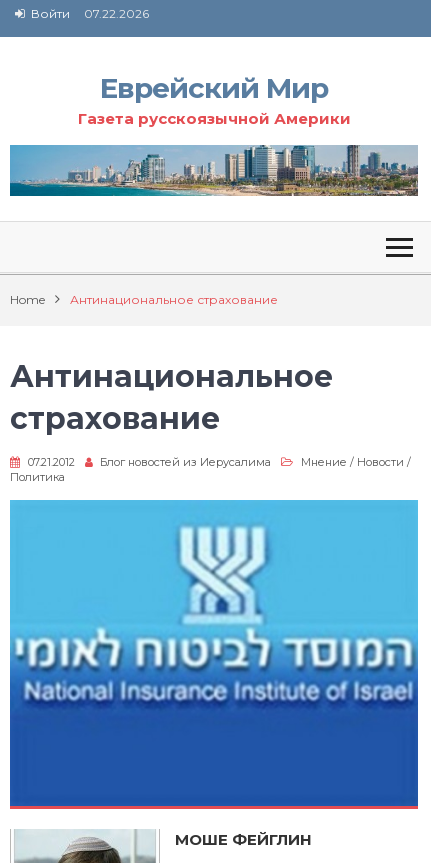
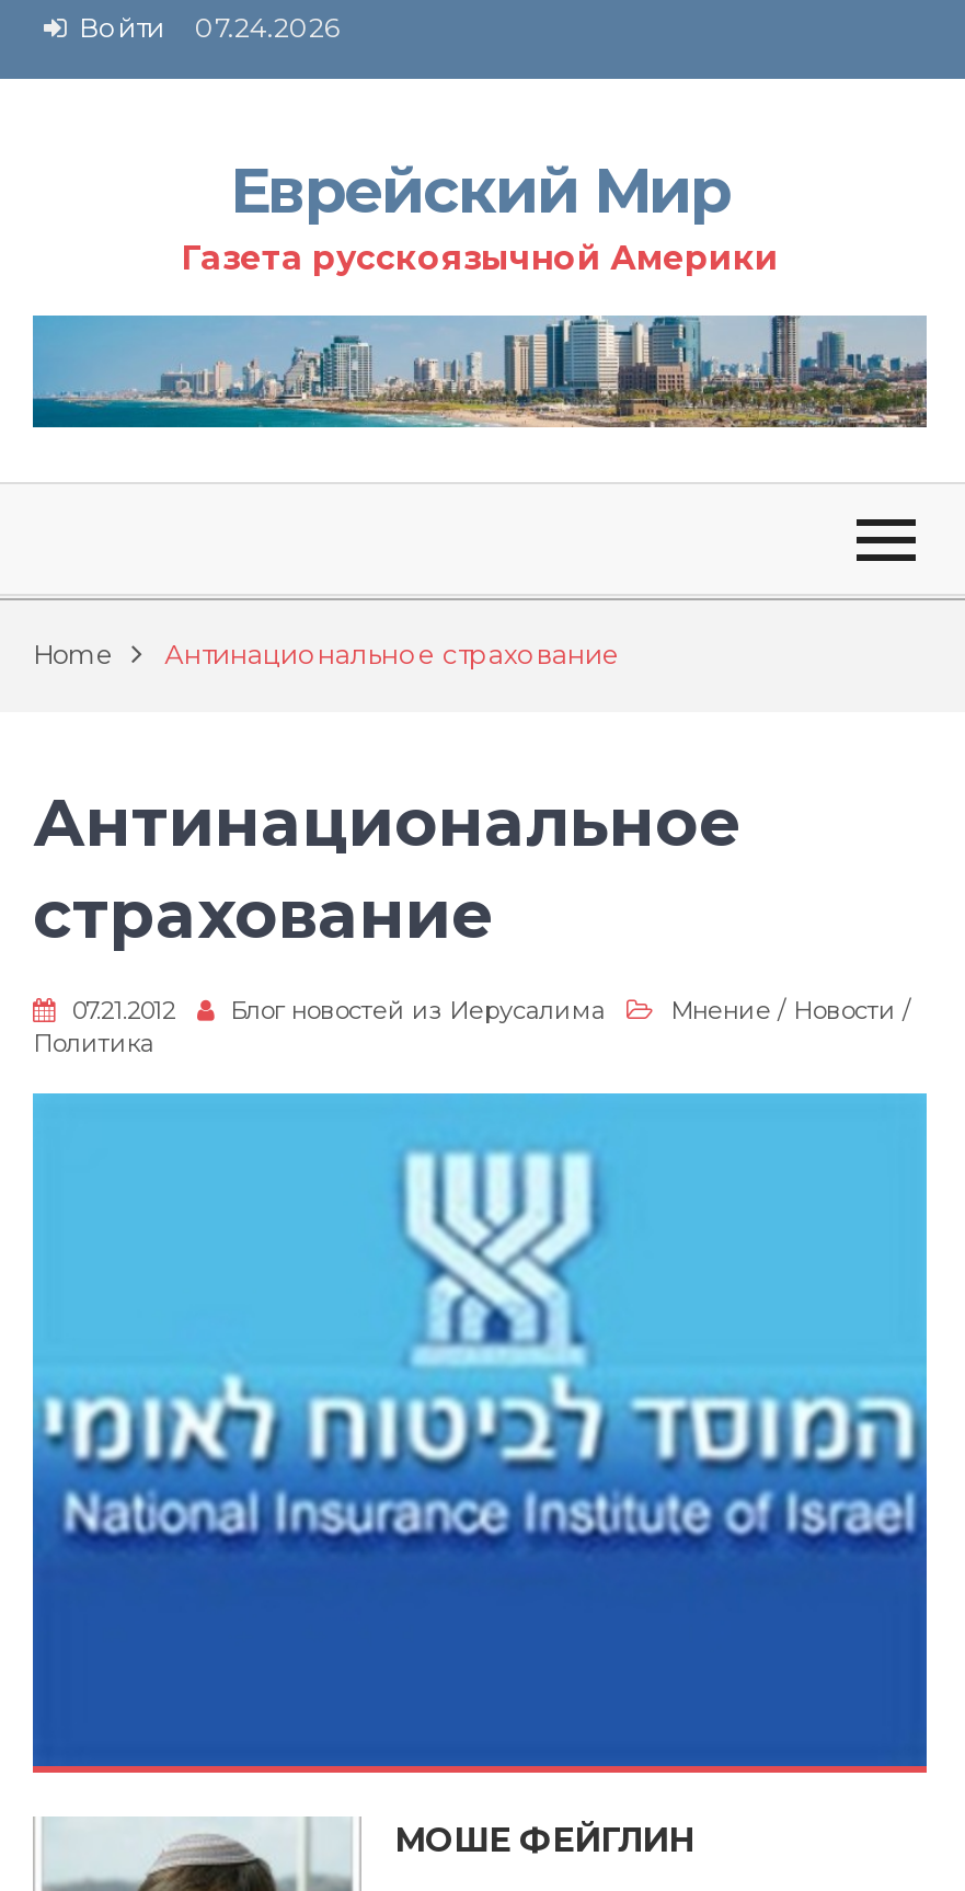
[31,6,149,21] Войти 07.22.2026 -> [79,11,340,44] Войти 07.24.2026

